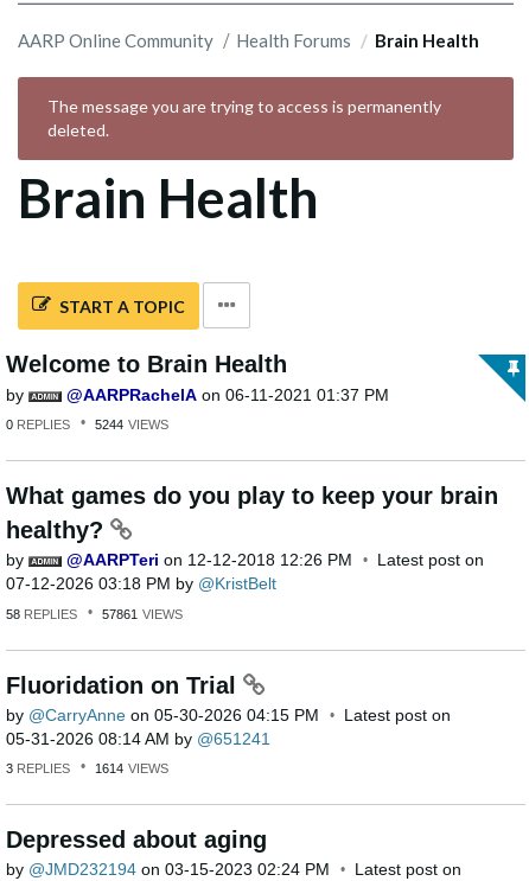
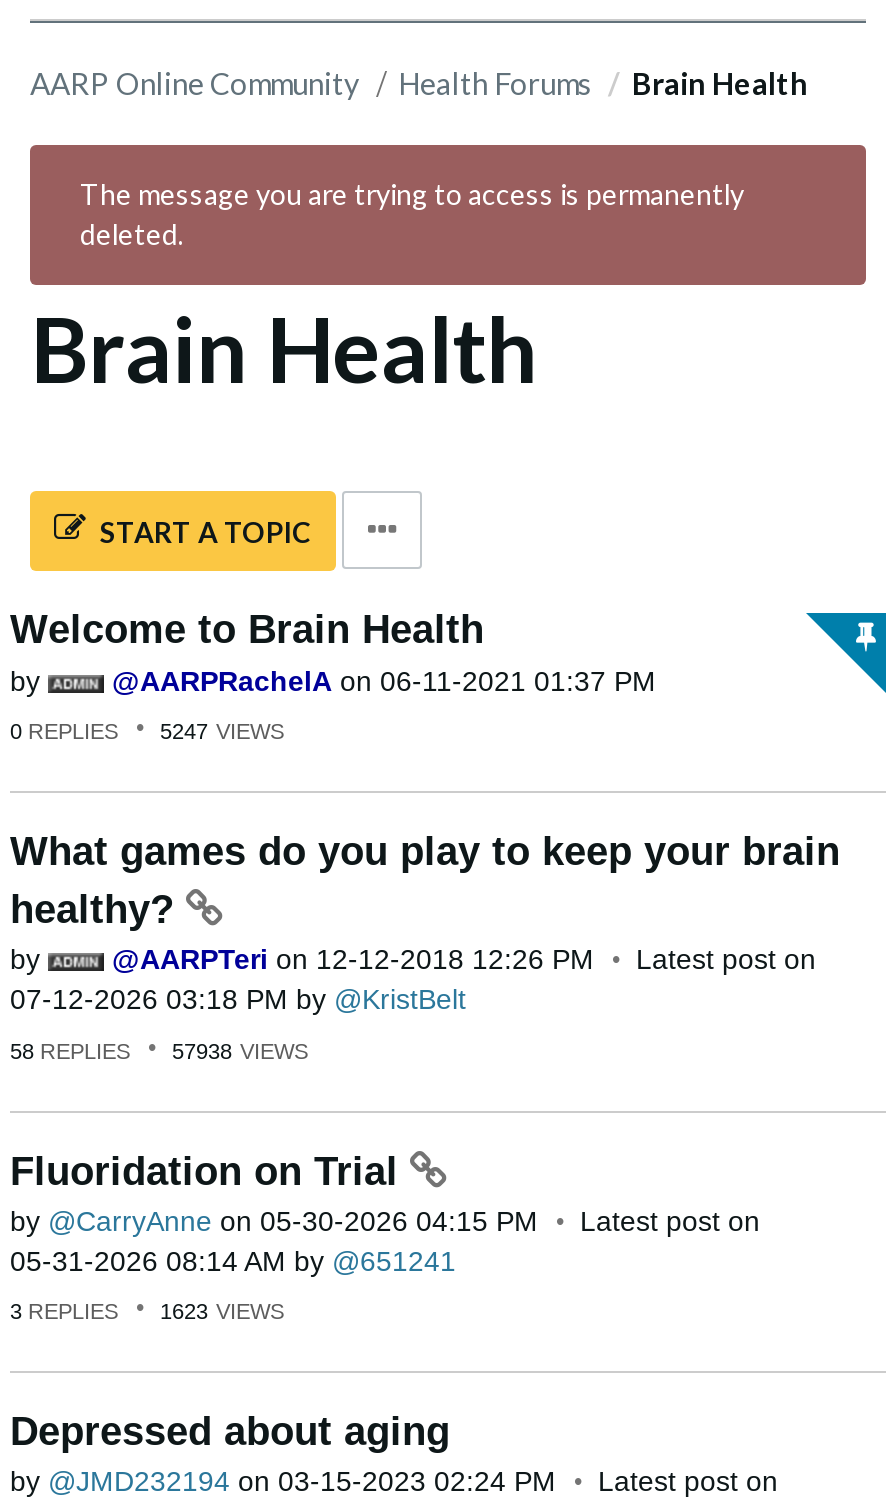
[6,418,168,432] 0 REPLIES 5244 VIEWS -> [10,719,284,743] 0 REPLIES 5247 VIEWS
[6,607,183,621] 58 REPLIES 57861 VIEWS -> [10,1038,308,1062] 58 REPLIES 57938 VIEWS
[6,761,168,776] 3 REPLIES 1614 VIEWS -> [10,1299,284,1323] 3 REPLIES 1623 VIEWS

